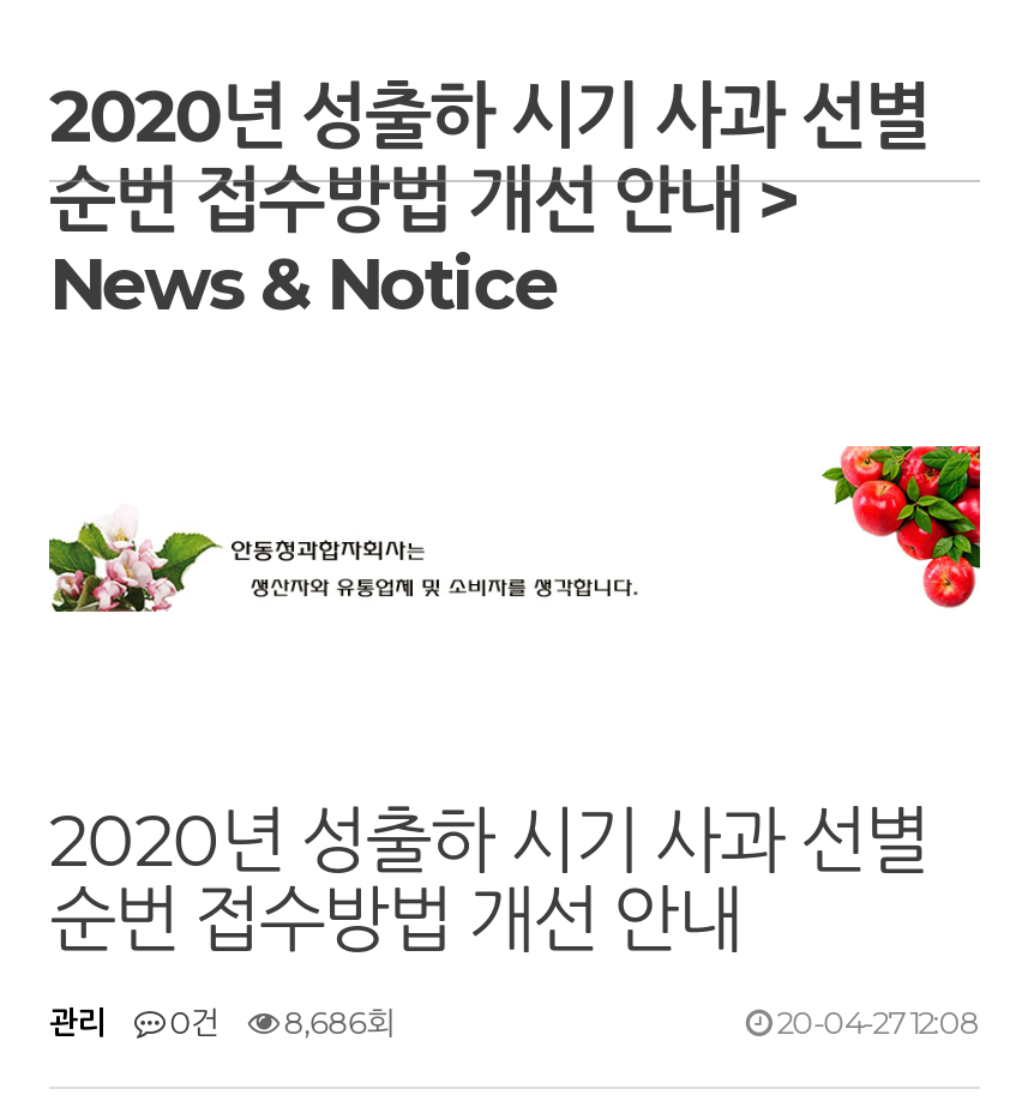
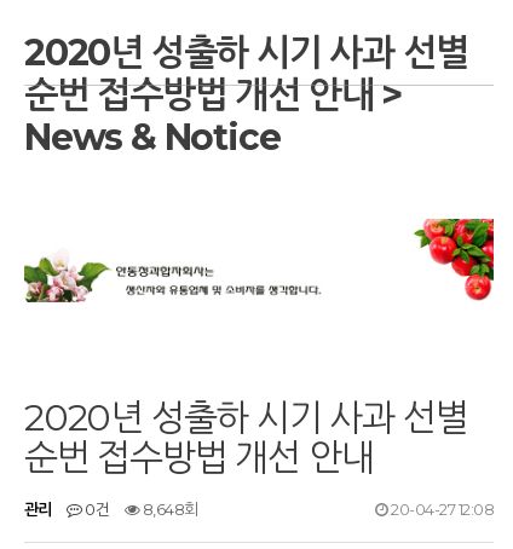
[49,1002,394,1040] 관리 0건 8,686회 -> [24,499,198,518] 관리 0건 8,648회

